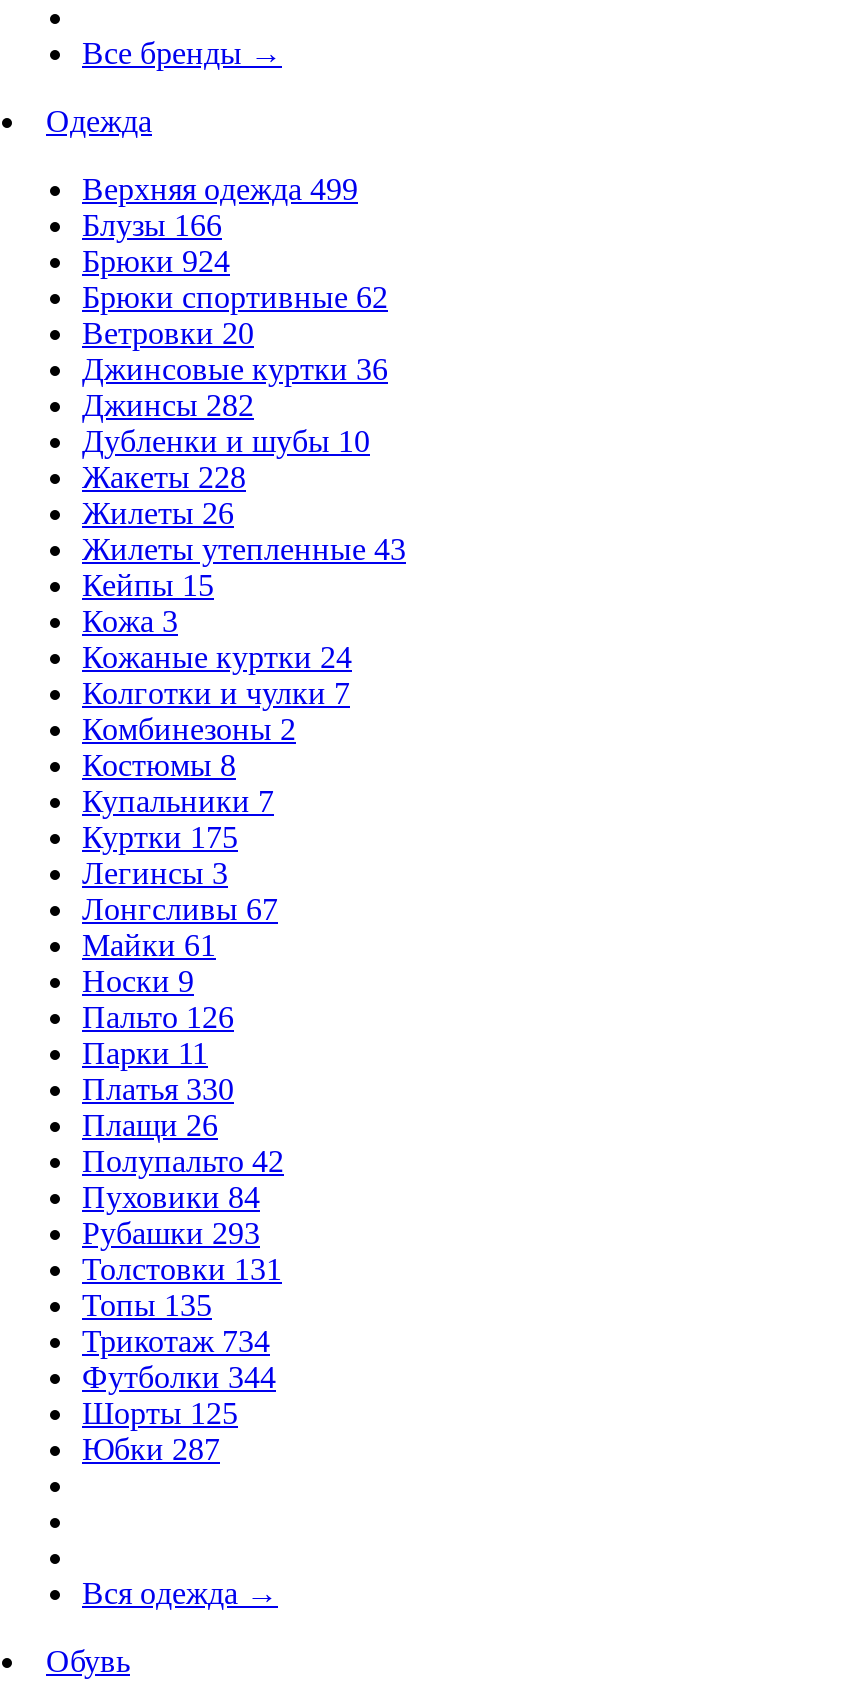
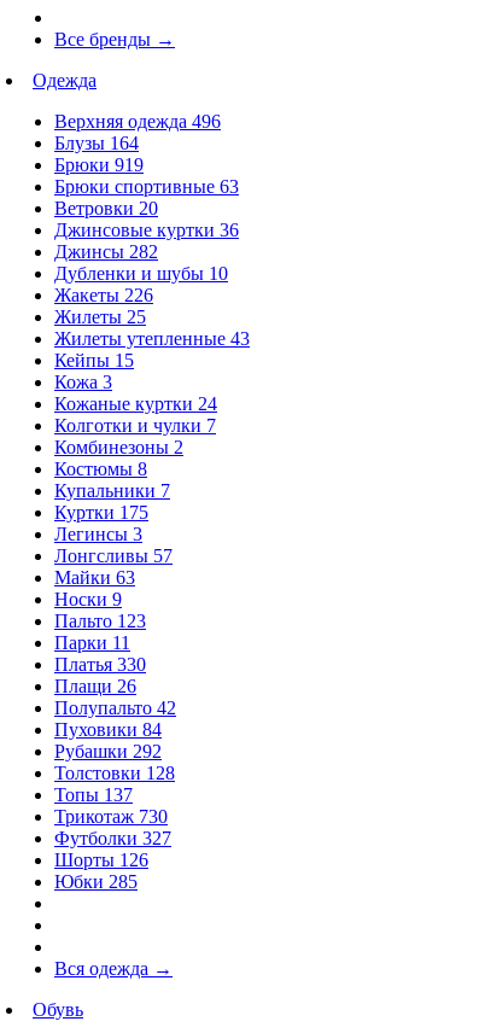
[82,172,358,206] Верхняя одежда 499 -> [54,111,221,132] Верхняя одежда 496
[82,208,222,242] Блузы 166 -> [54,133,139,153] Блузы 164
[82,244,230,278] Брюки 924 -> [54,154,144,175] Брюки 919
[82,280,388,314] Брюки спортивные 62 -> [54,176,239,197] Брюки спортивные 63
[82,460,246,494] Жакеты 228 -> [54,285,153,305] Жакеты 226
[82,496,234,530] Жилеты 26 -> [54,307,146,327] Жилеты 25
[82,892,278,926] Лонгсливы 67 -> [54,545,173,566] Лонгсливы 57
[82,928,216,962] Майки 61 -> [54,567,135,588] Майки 63
[82,1000,234,1034] Пальто 126 -> [54,611,146,631] Пальто 123
[82,1216,260,1250] Рубашки 293 -> [54,741,162,761] Рубашки 292
[82,1252,282,1286] Толстовки 131 -> [54,763,175,783] Толстовки 128
[82,1288,212,1322] Топы 135 -> [54,784,133,805] Топы 137
[82,1324,270,1358] Трикотаж 734 -> [54,806,168,827] Трикотаж 730
[82,1360,276,1394] Футболки 344 -> [54,828,171,848] Футболки 327
[82,1396,238,1430] Шорты 125 -> [54,850,148,870] Шорты 126
[82,1432,220,1466] Юбки 287 -> [54,871,138,892] Юбки 285

